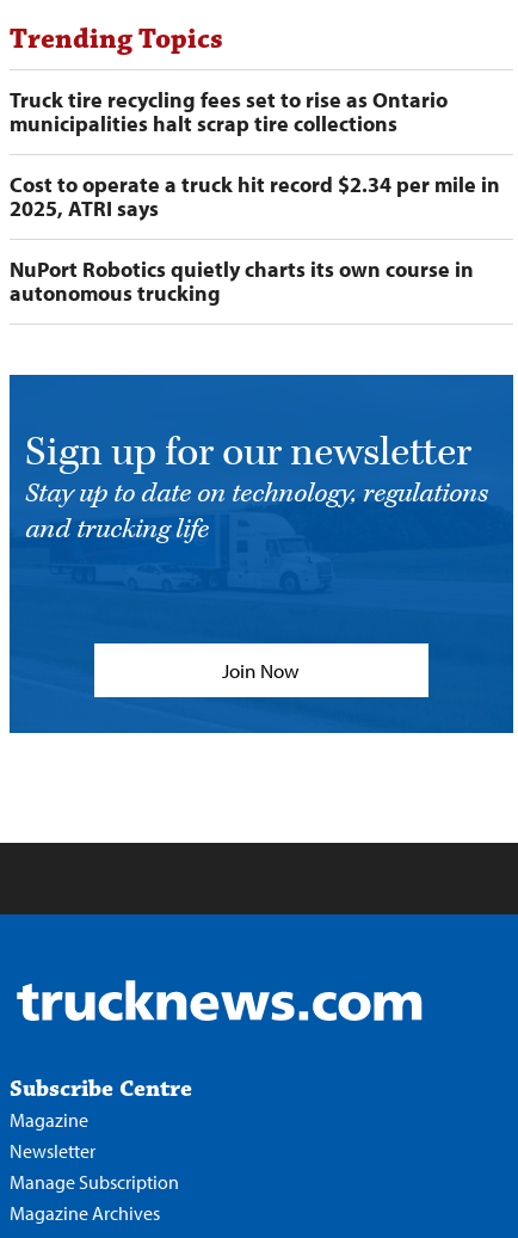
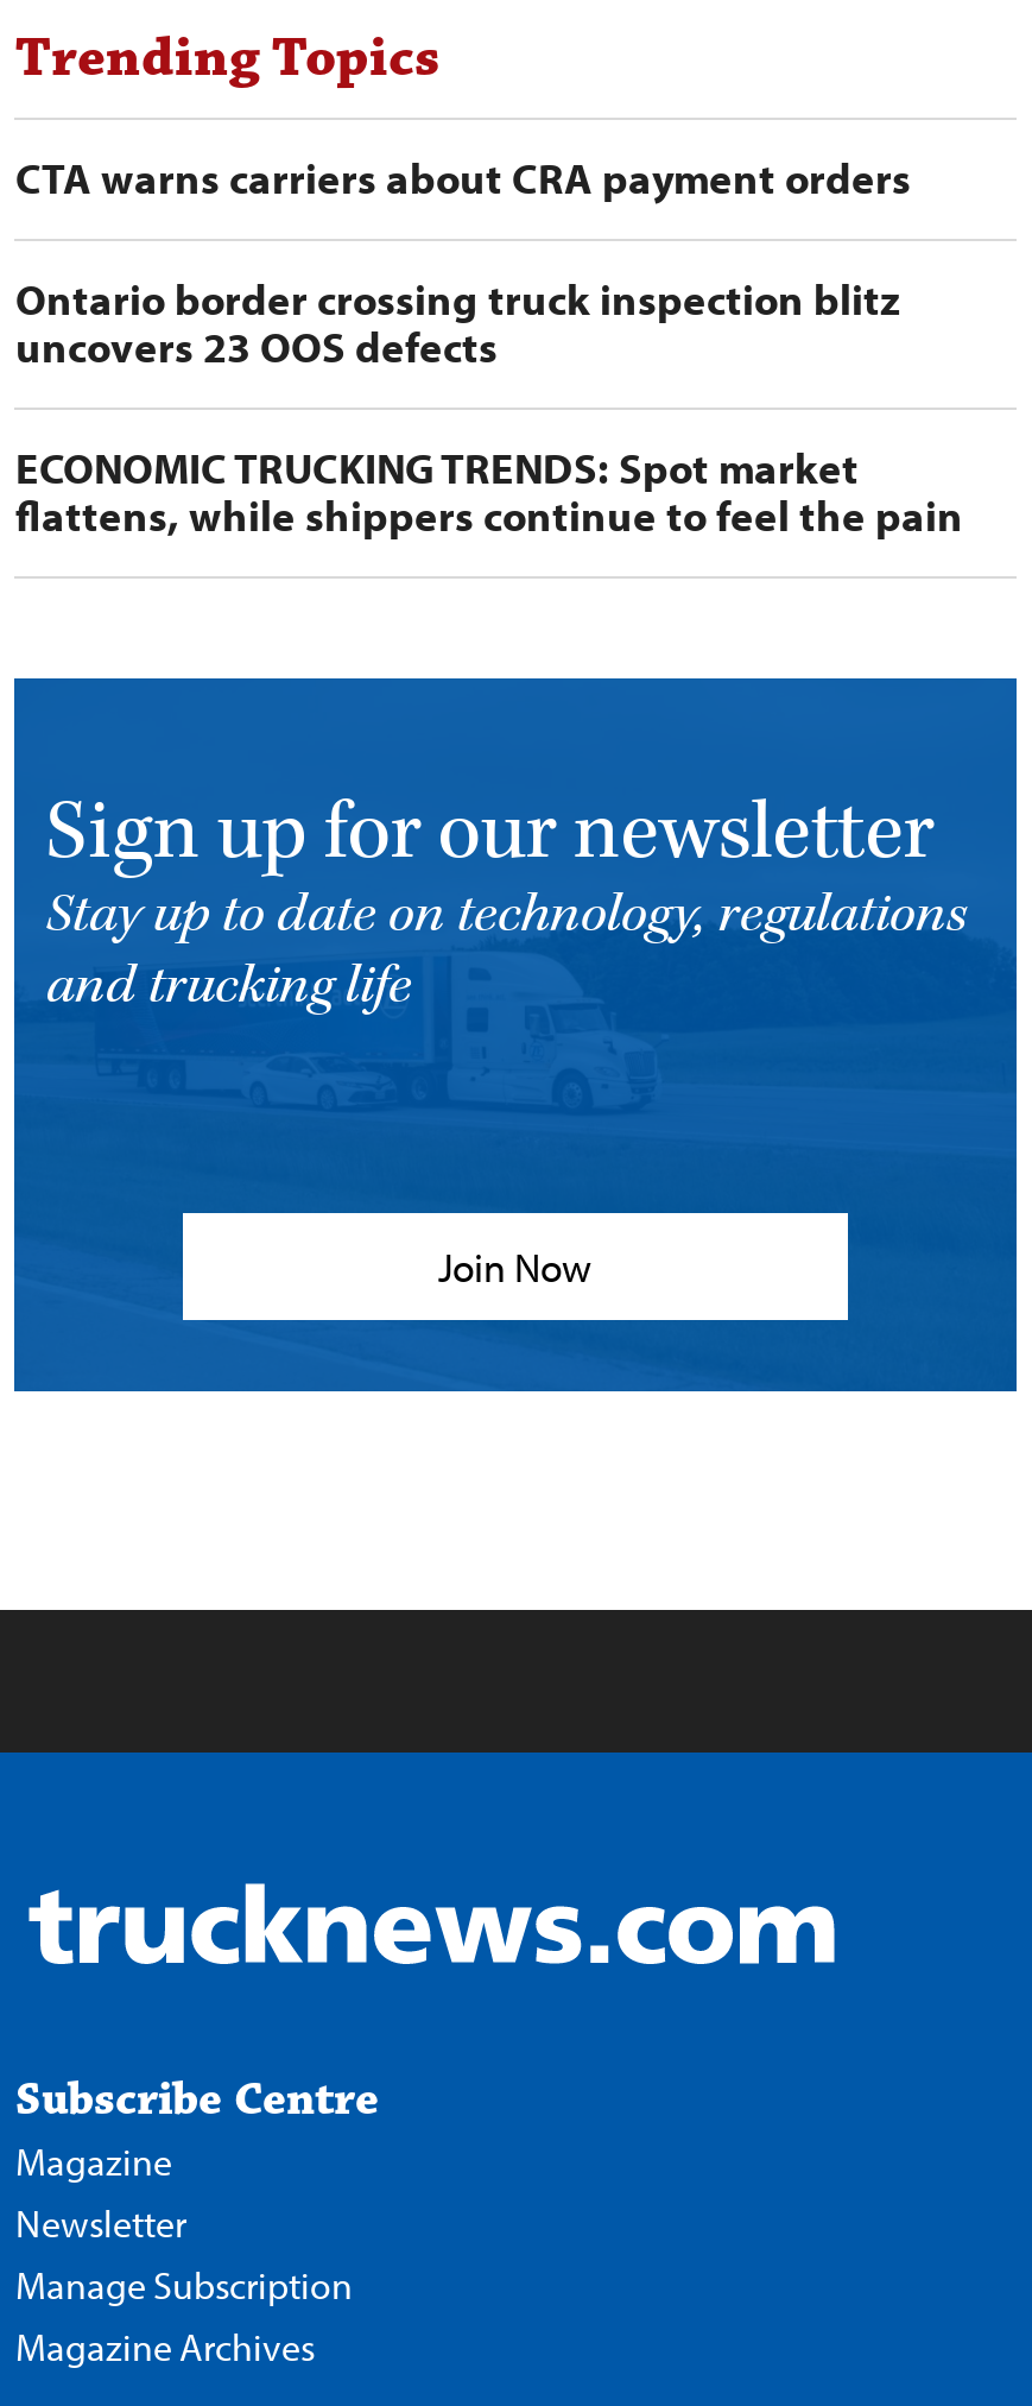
[10,86,448,137] Truck tire recycling fees set to rise as Ontario | municipalities halt scrap tire collections -> [15,151,911,206] CTA warns carriers about CRA payment orders
[10,171,501,222] Cost to operate a truck hit record $2.34 per mile in | 2025, ATRI says -> [15,272,899,375] Ontario border crossing truck inspection blitz | uncovers 23 OOS defects
[10,256,474,307] NuPort Robotics quietly charts its own course in | autonomous trucking -> [15,441,963,543] ECONOMIC TRUCKING TRENDS: Spot market | flattens, while shippers continue to feel the pain

